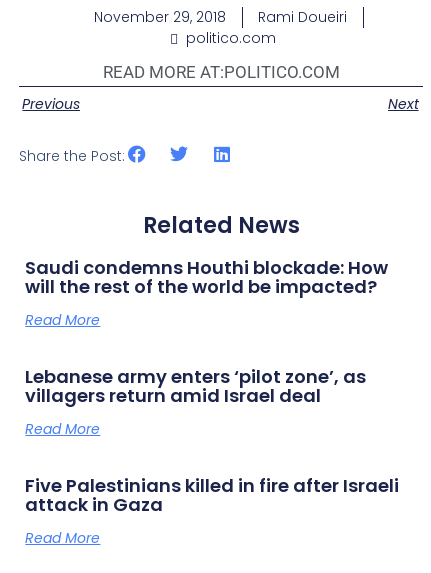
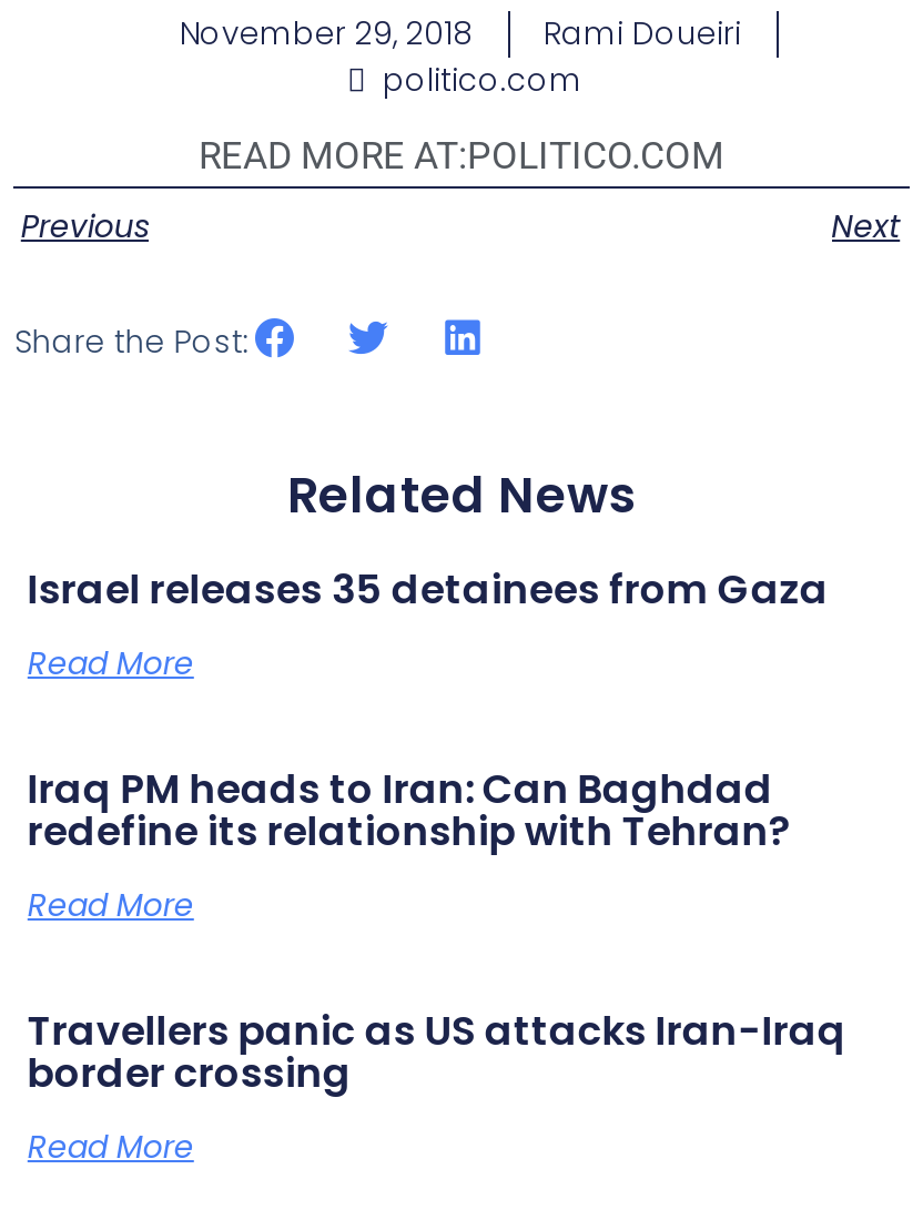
[25,255,388,299] Saudi condemns Houthi blockade: How | will the rest of the world be impacted? -> [28,560,828,615] Israel releases 35 detainees from Gaza
[25,364,366,408] Lebanese army enters ‘pilot zone’, as | villagers return amid Israel deal -> [28,760,791,857] Iraq PM heads to Iran: Can Baghdad | redefine its relationship with Tehran?
[25,473,399,517] Five Palestinians killed in fire after Israeli | attack in Gaza -> [28,1001,846,1099] Travellers panic as US attacks Iran-Iraq | border crossing

